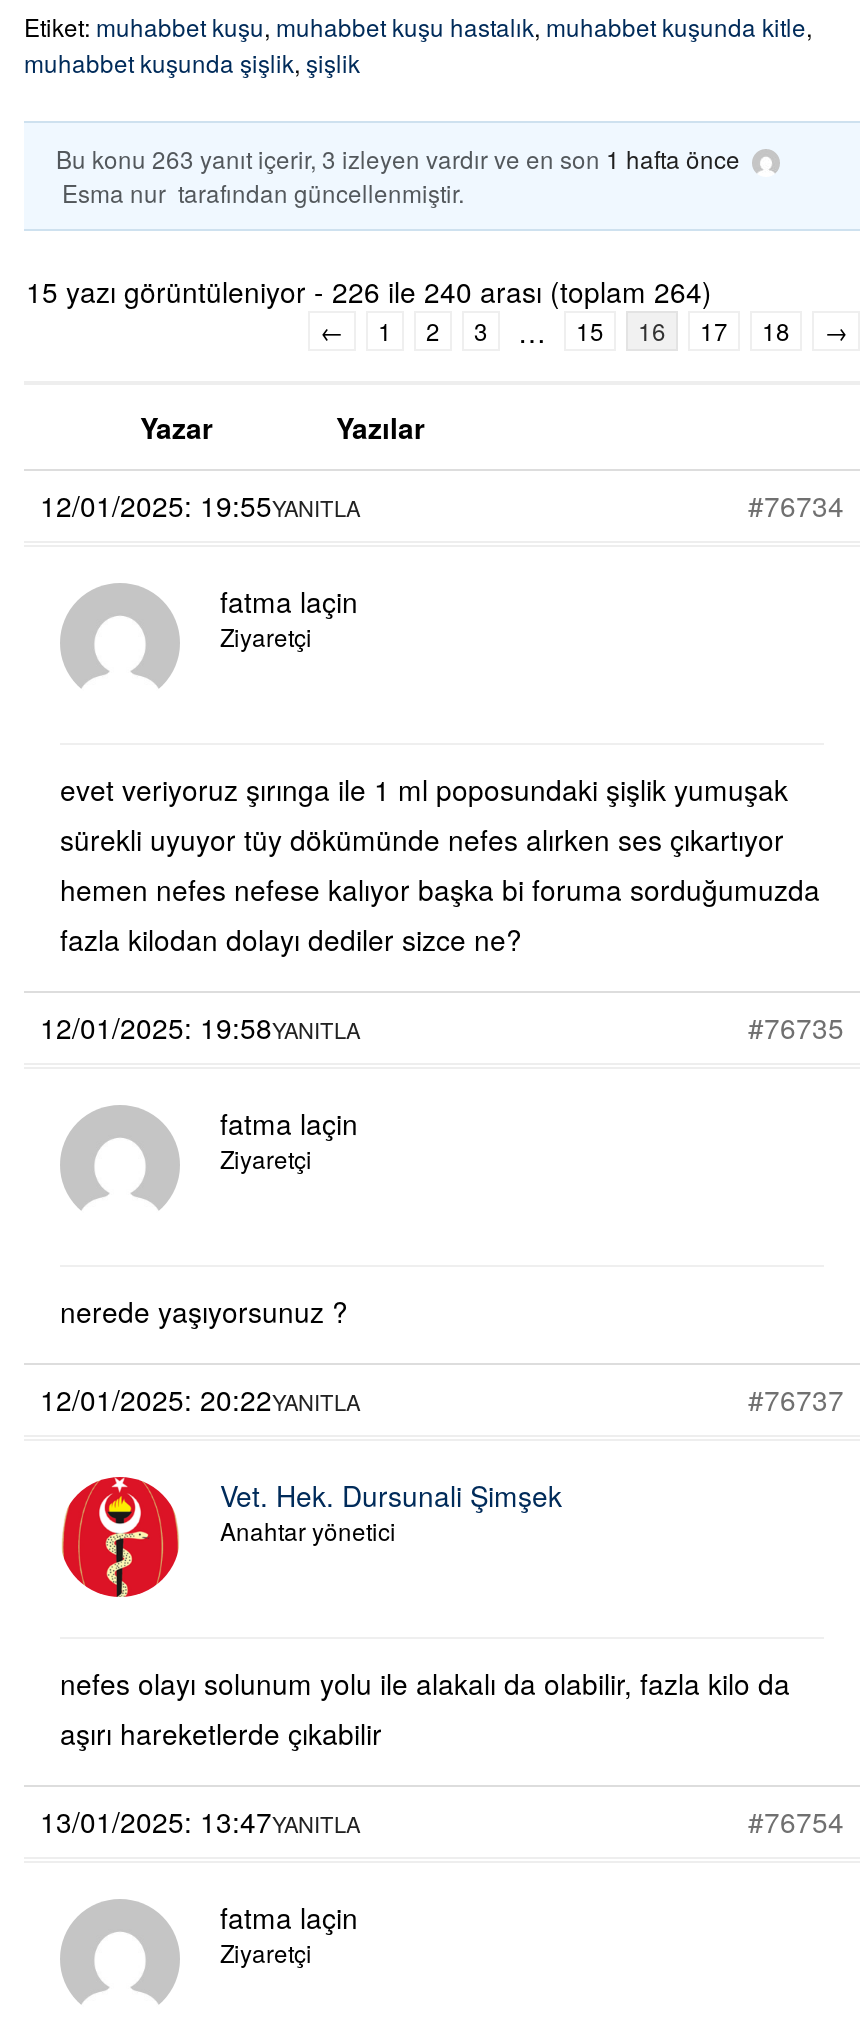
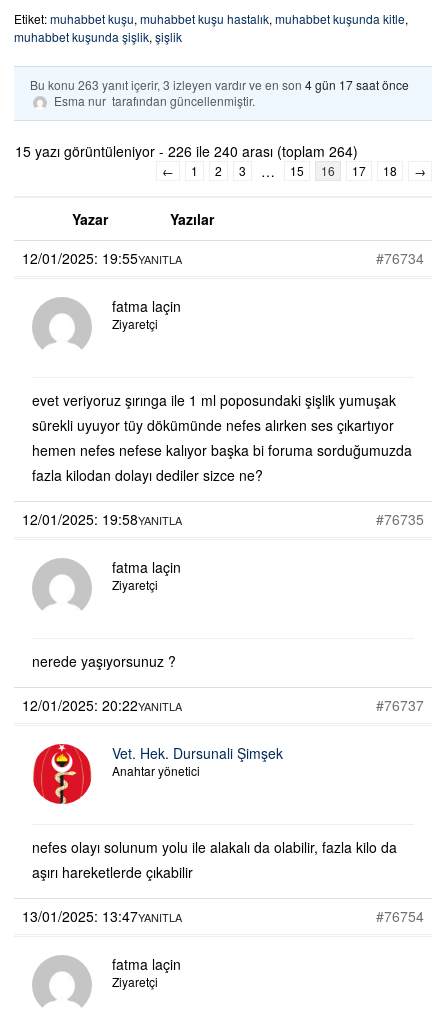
[56,141,740,175] Bu konu 263 yanıt içerir, 3 izleyen vardır ve en son 1 hafta önce -> [30,76,409,93] Bu konu 263 yanıt içerir, 3 izleyen vardır ve en son 4 gün 17 saat önce

